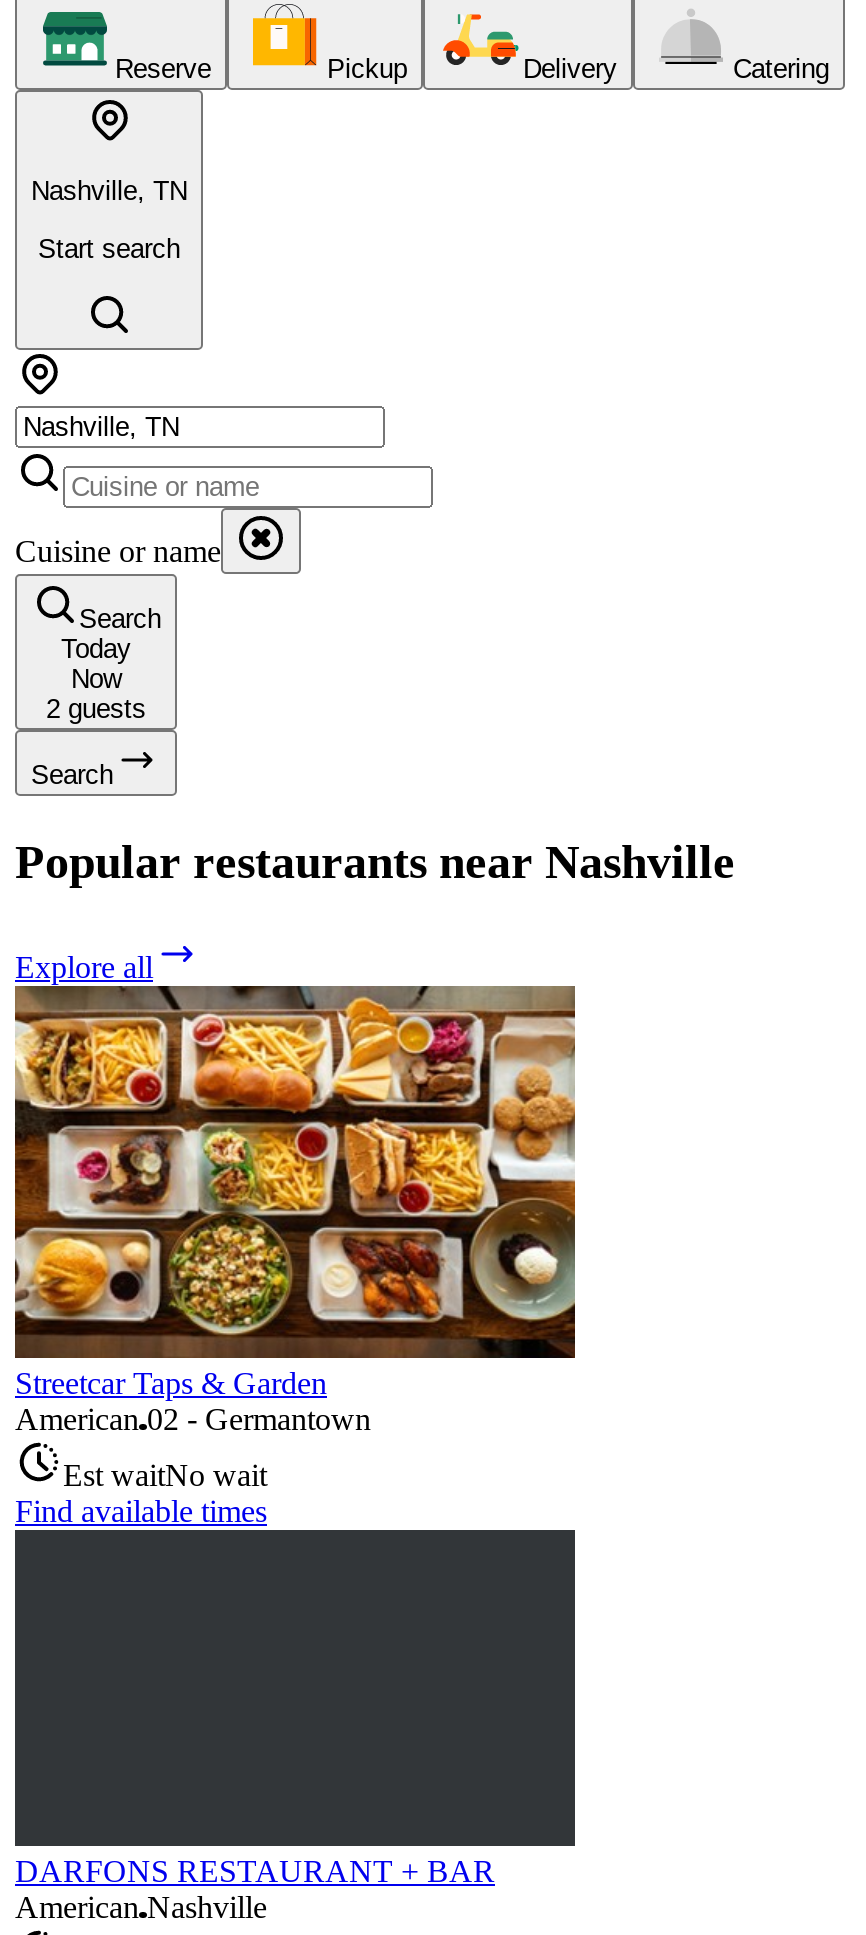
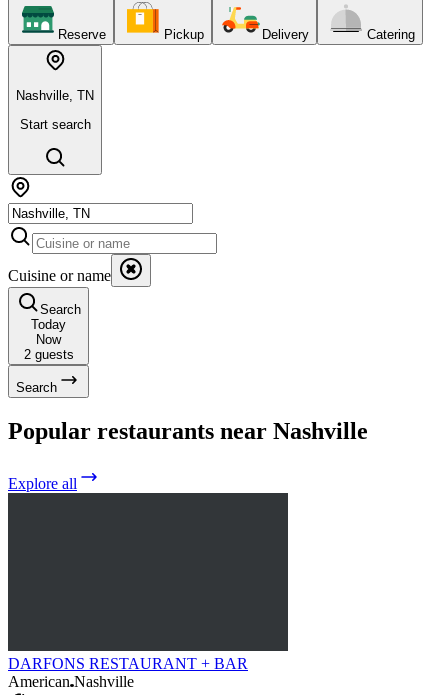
[13,986,577,1529] [image] | Streetcar Taps & Garden | American 02 - Germantown | Est waitNo wait | Find available times -> none

